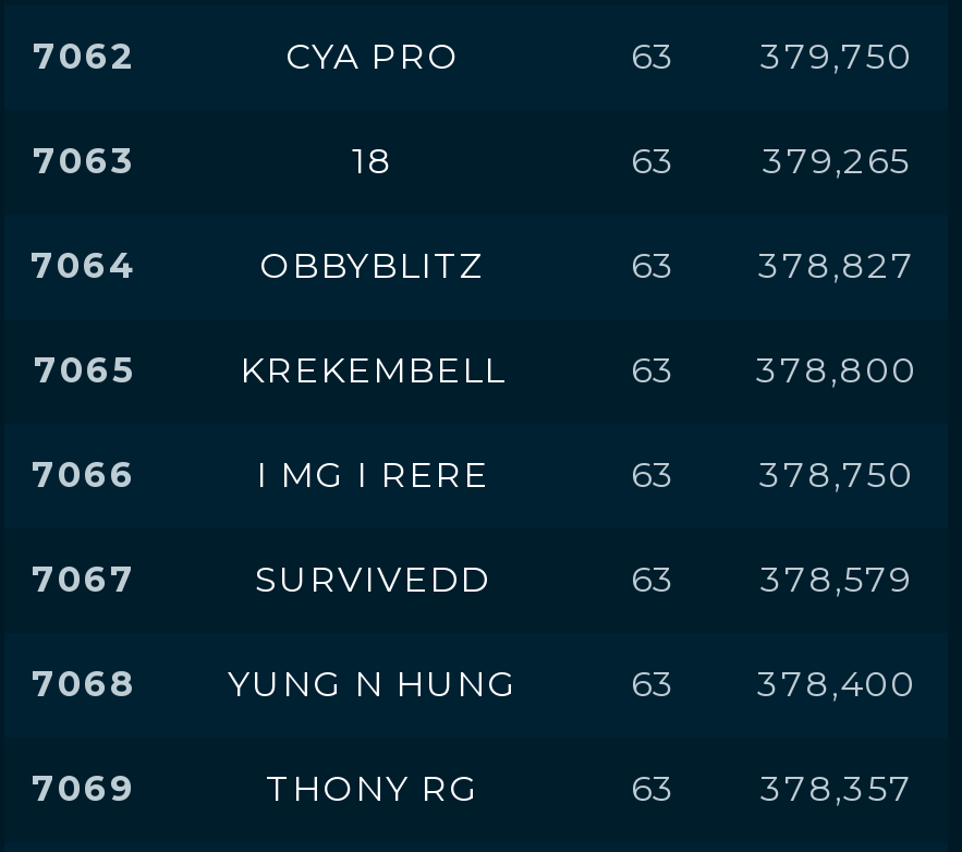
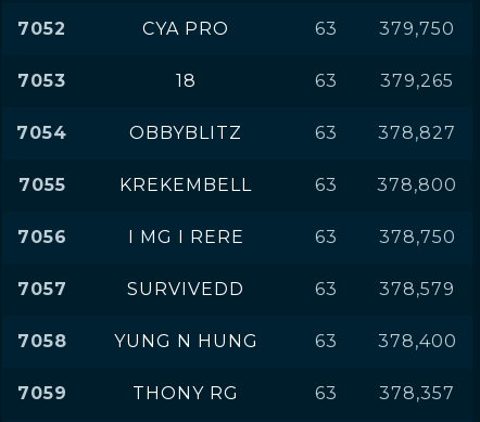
[33,36,135,77] 7062 -> [17,18,66,39] 7052
[33,141,135,182] 7063 -> [17,71,66,91] 7053
[31,245,137,287] 7064 -> [16,123,67,143] 7054
[34,350,134,391] 7065 -> [18,175,66,195] 7055
[32,454,136,496] 7066 -> [17,227,67,247] 7056
[32,559,136,600] 7067 -> [17,279,67,299] 7057
[32,664,136,705] 7068 -> [17,331,67,351] 7058
[32,768,136,810] 7069 -> [17,383,67,404] 7059

